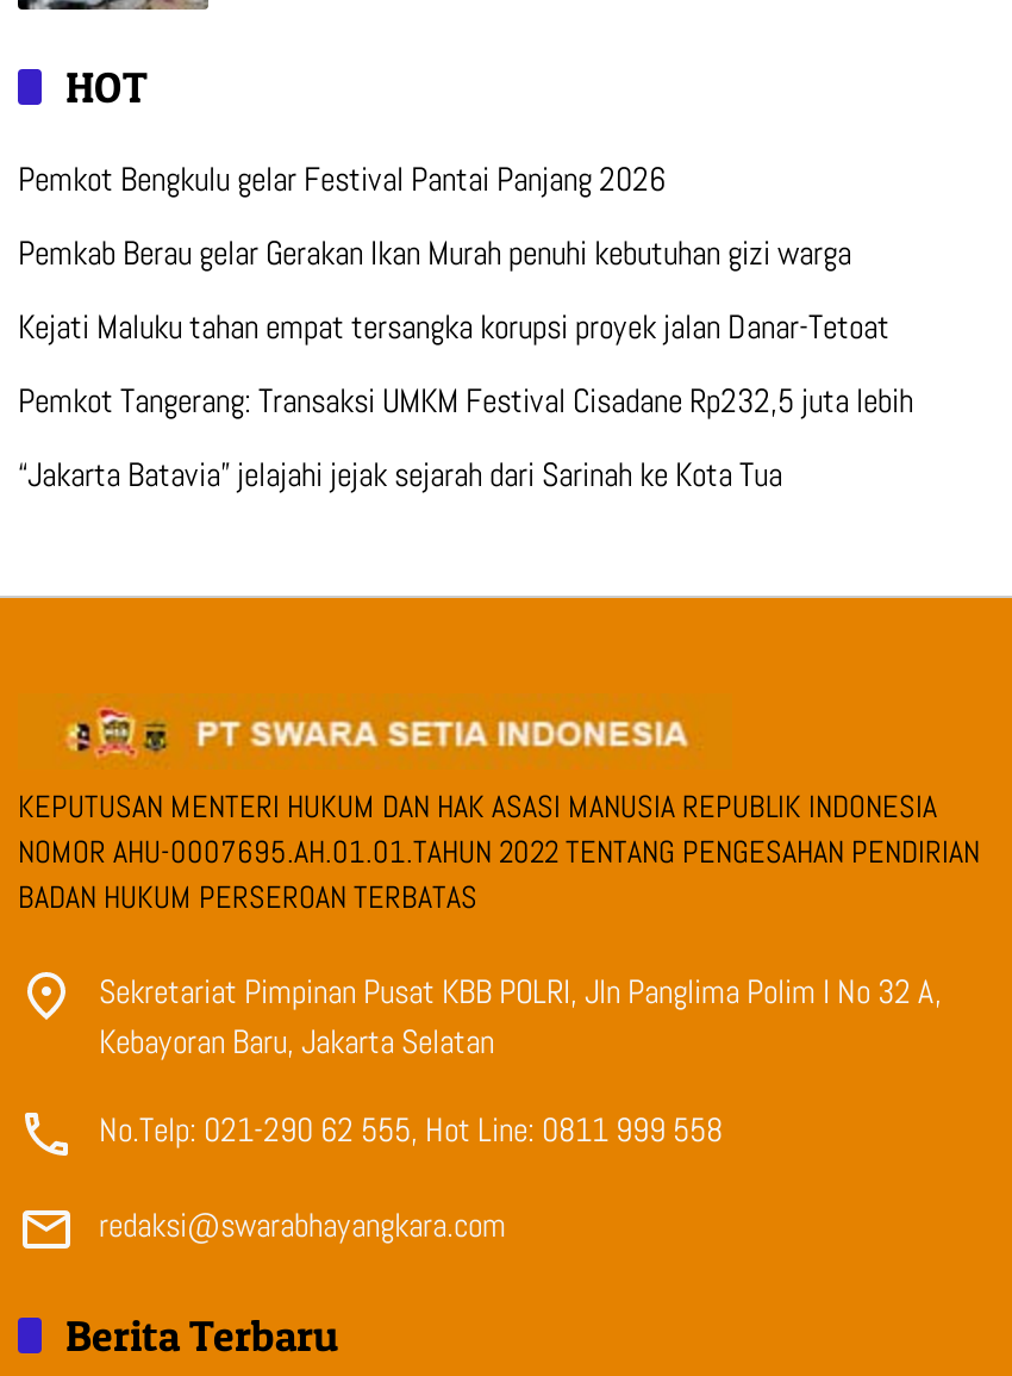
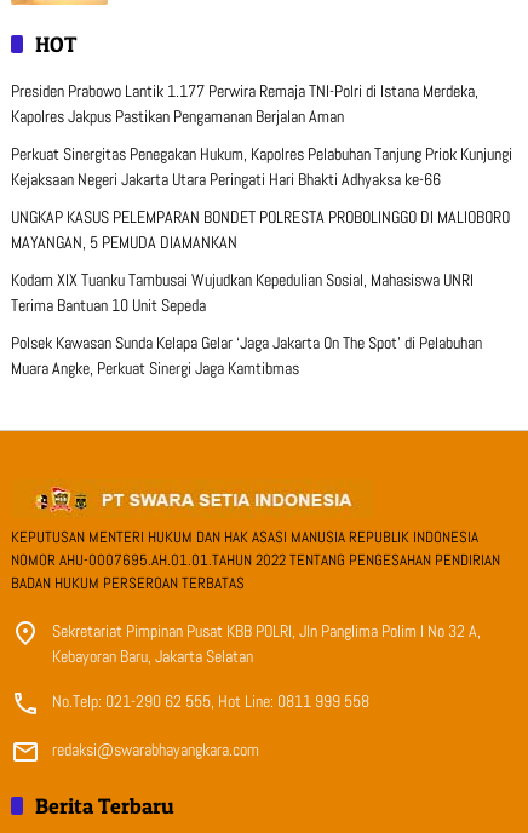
[18,157,666,199] Pemkot Bengkulu gelar Festival Pantai Panjang 2026 -> [11,80,478,127] Presiden Prabowo Lantik 1.177 Perwira Remaja TNI-Polri di Istana Merdeka, | Kapolres Jakpus Pastikan Pengamanan Berjalan Aman
[18,230,851,273] Pemkab Berau gelar Gerakan Ikan Murah penuhi kebutuhan gizi warga -> [11,143,512,190] Perkuat Sinergitas Penegakan Hukum, Kapolres Pelabuhan Tanjung Priok Kunjungi | Kejaksaan Negeri Jakarta Utara Peringati Hari Bhakti Adhyaksa ke-66
[18,304,889,347] Kejati Maluku tahan empat tersangka korupsi proyek jalan Danar-Tetoat -> [11,205,510,253] UNGKAP KASUS PELEMPARAN BONDET POLRESTA PROBOLINGGO DI MALIOBORO | MAYANGAN, 5 PEMUDA DIAMANKAN
[18,378,913,421] Pemkot Tangerang: Transaksi UMKM Festival Cisadane Rp232,5 juta lebih -> [11,268,474,316] Kodam XIX Tuanku Tambusai Wujudkan Kepedulian Sosial, Mahasiswa UNRI | Terima Bantuan 10 Unit Sepeda
[18,452,782,495] “Jakarta Batavia” jelajahi jejak sejarah dari Sarinah ke Kota Tua -> [11,331,482,379] Polsek Kawasan Sunda Kelapa Gelar ‘Jaga Jakarta On The Spot’ di Pelabuhan | Muara Angke, Perkuat Sinergi Jaga Kamtibmas

